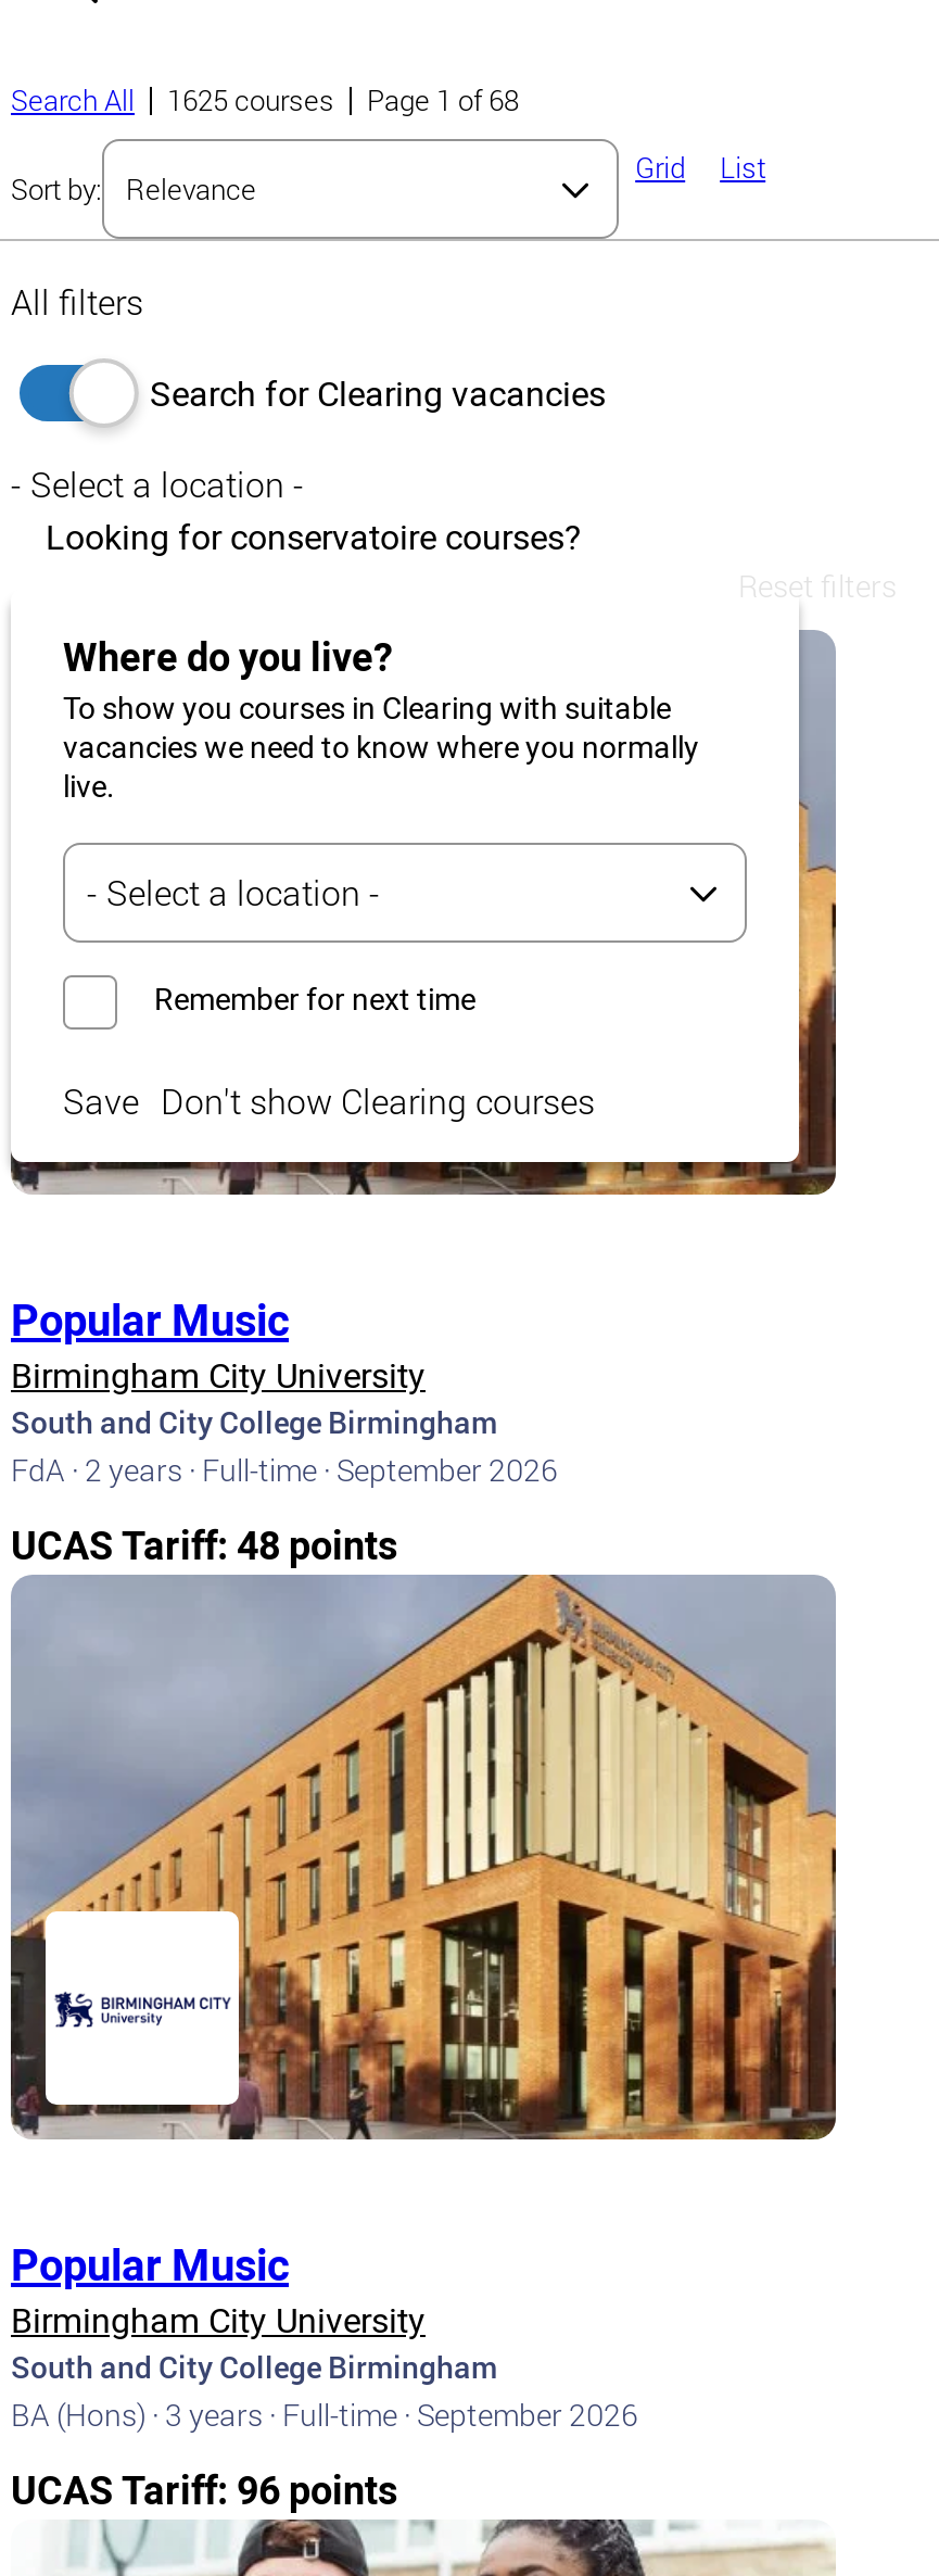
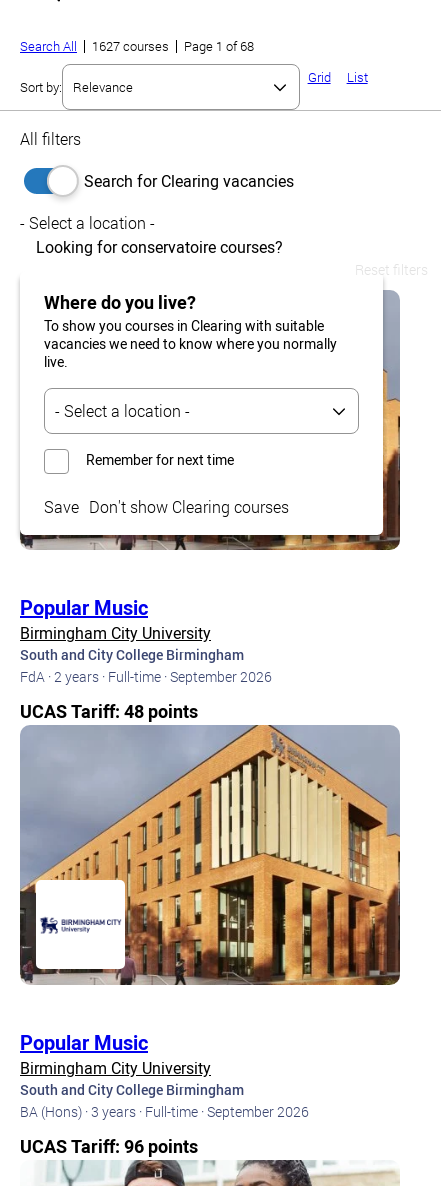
[11,81,519,120] Search All 1625 courses Page 1 of 68 -> [20,37,254,55] Search All 1627 courses Page 1 of 68

